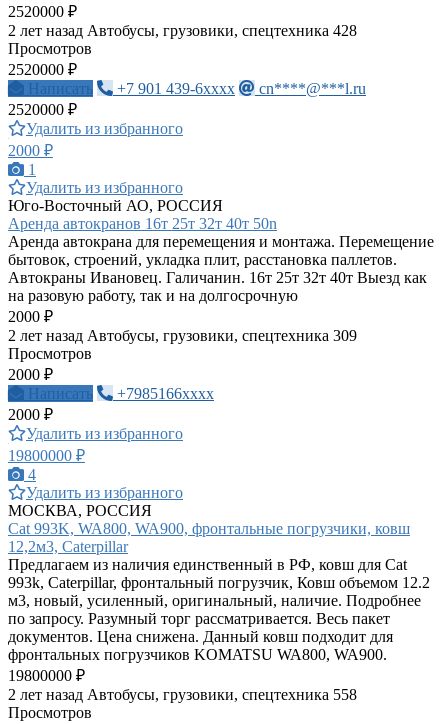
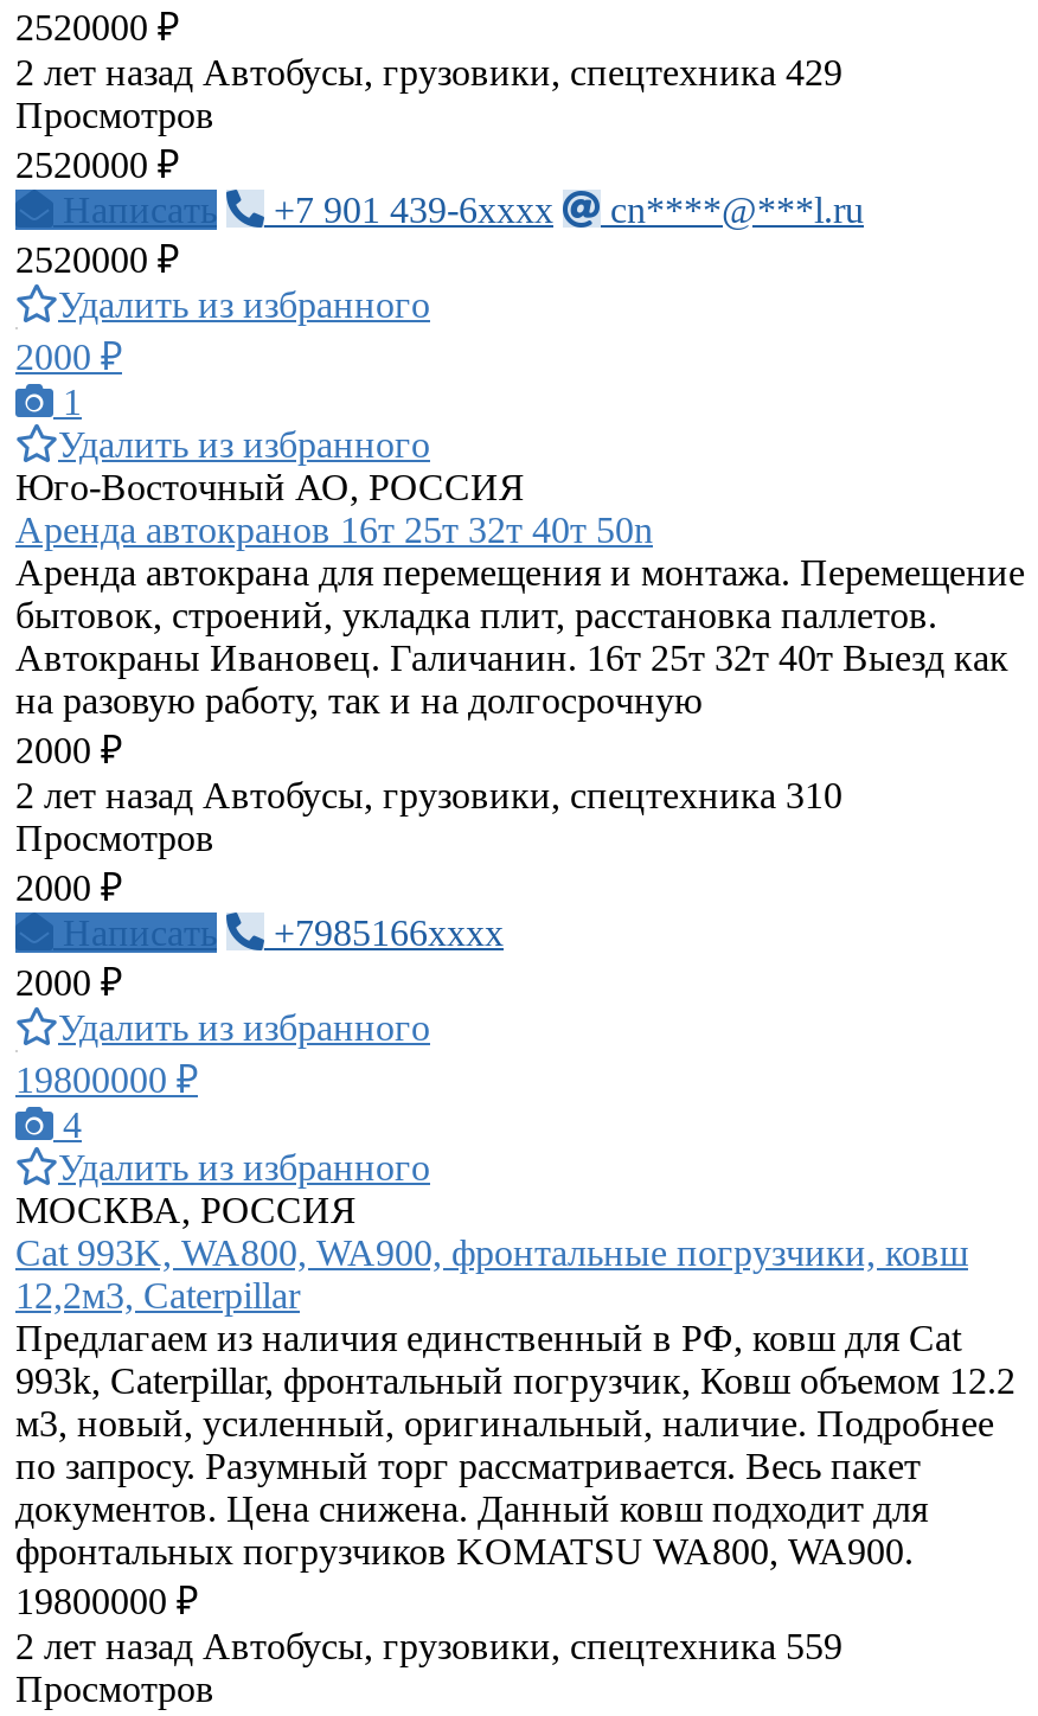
[8,22,357,39] 2 лет назад Автобусы, грузовики, спецтехника 428 -> [15,52,842,92] 2 лет назад Автобусы, грузовики, спецтехника 429
[8,327,357,344] 2 лет назад Автобусы, грузовики, спецтехника 309 -> [15,775,842,815] 2 лет назад Автобусы, грузовики, спецтехника 310
[8,686,357,703] 2 лет назад Автобусы, грузовики, спецтехника 558 -> [15,1626,842,1666] 2 лет назад Автобусы, грузовики, спецтехника 559

